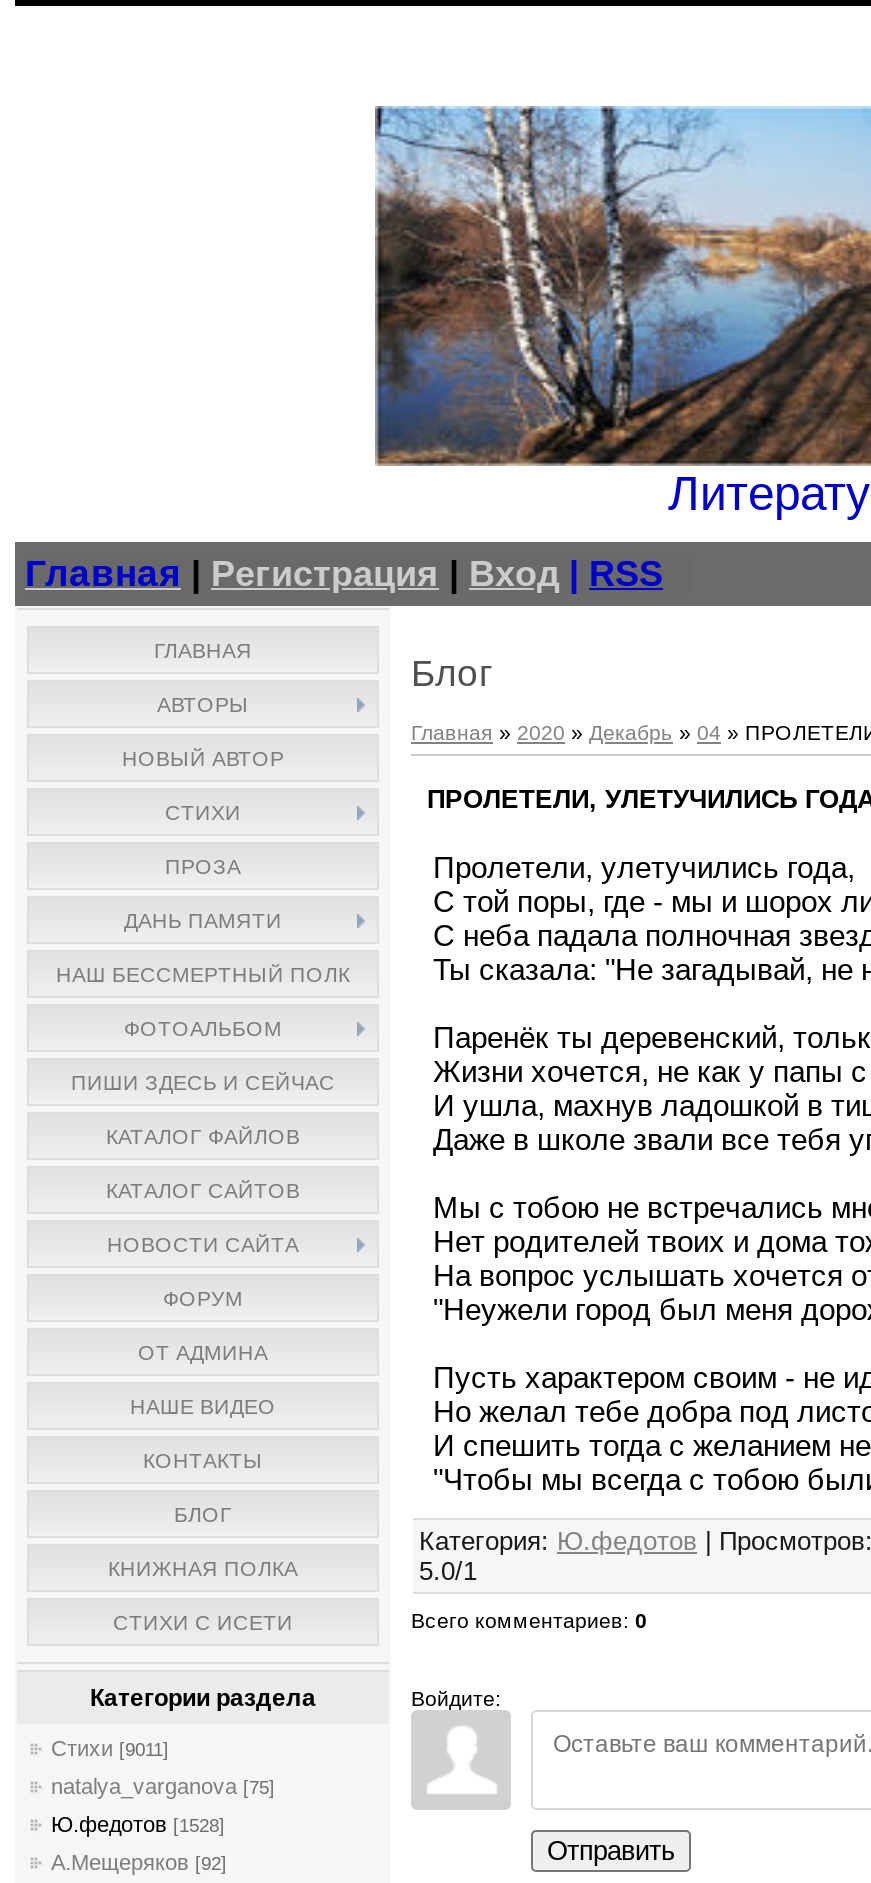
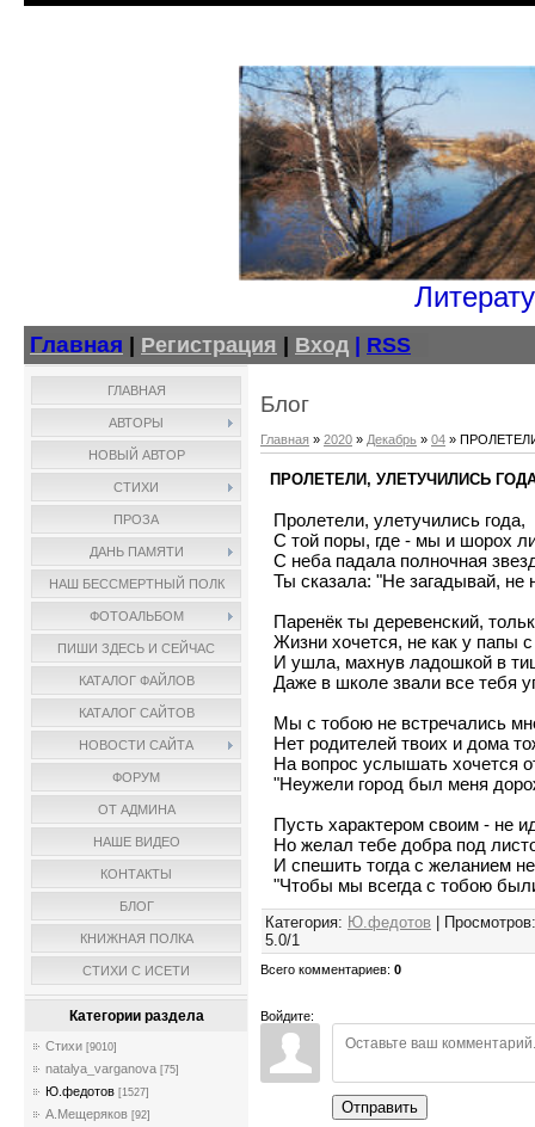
[51,1736,169,1760] Стихи [9011] -> [45,1039,117,1053] Стихи [9010]
[51,1812,225,1836] Ю.федотов [1528] -> [45,1084,149,1098] Ю.федотов [1527]

